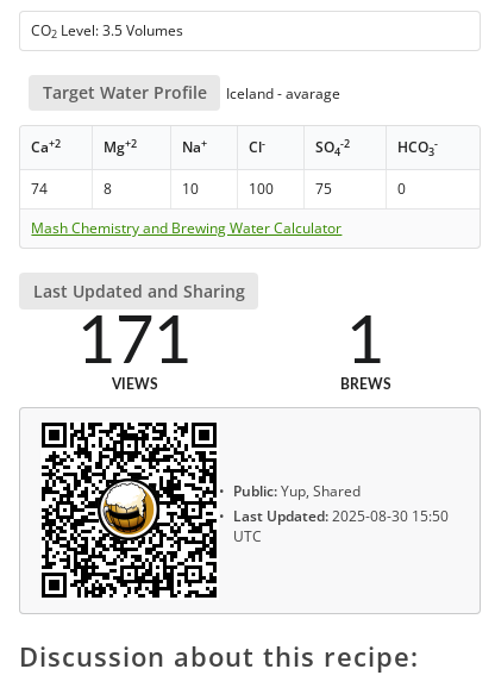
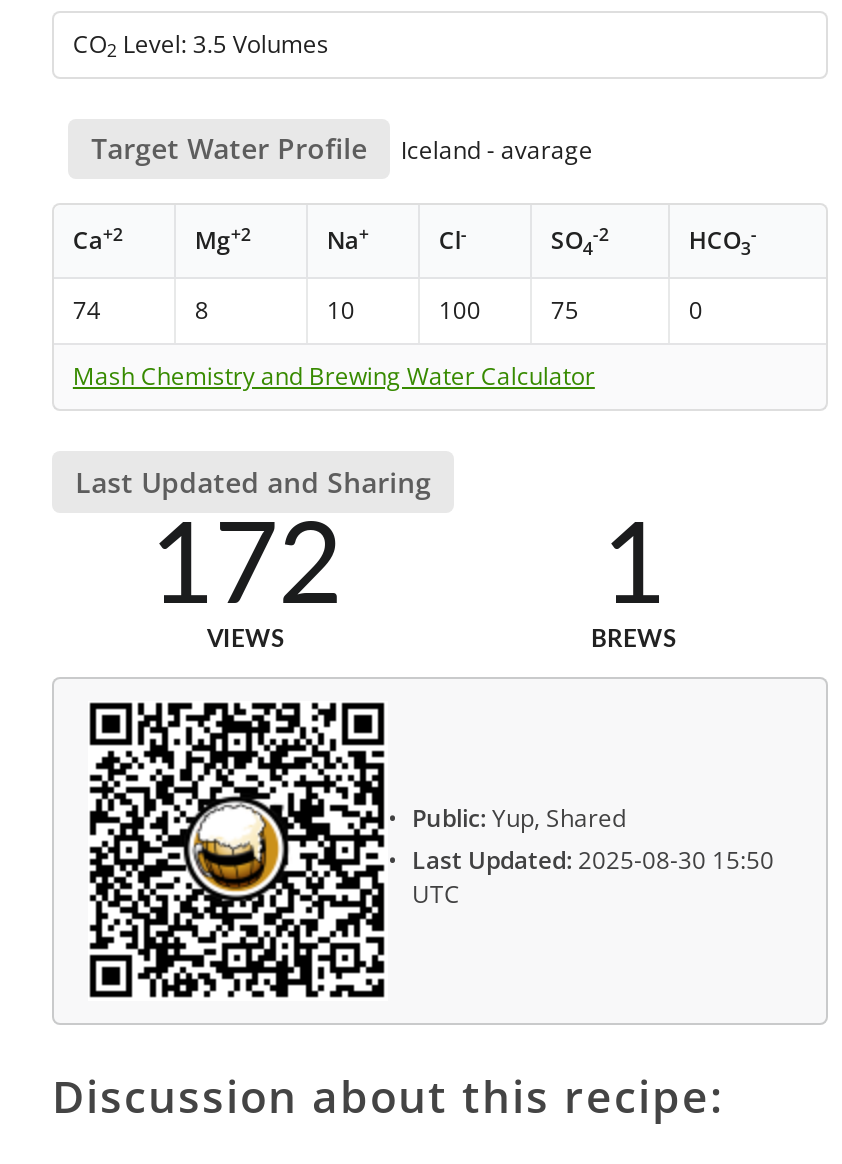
[77,309,192,376] 171 -> [150,513,342,625] 172

